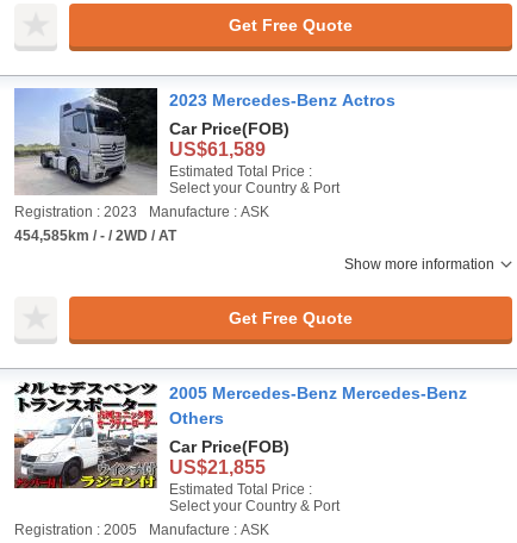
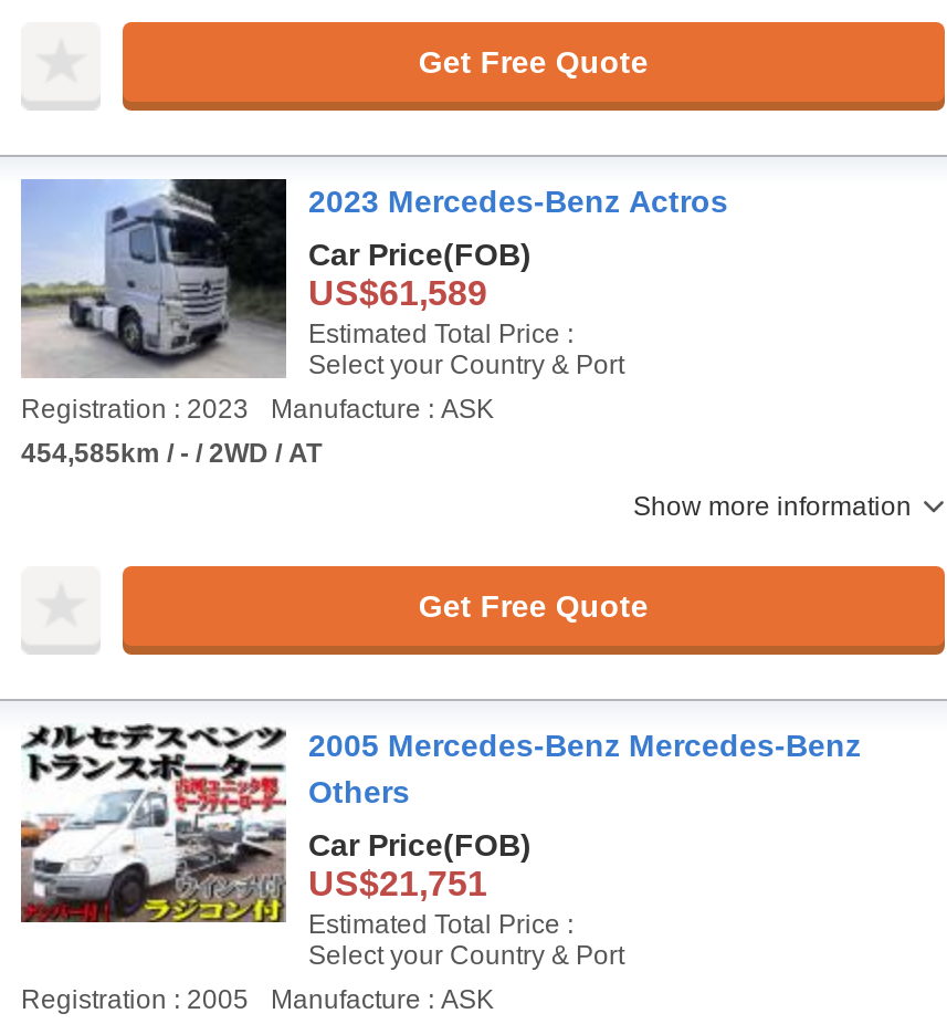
[169,457,266,478] US$21,855 -> [308,865,487,902] US$21,751

